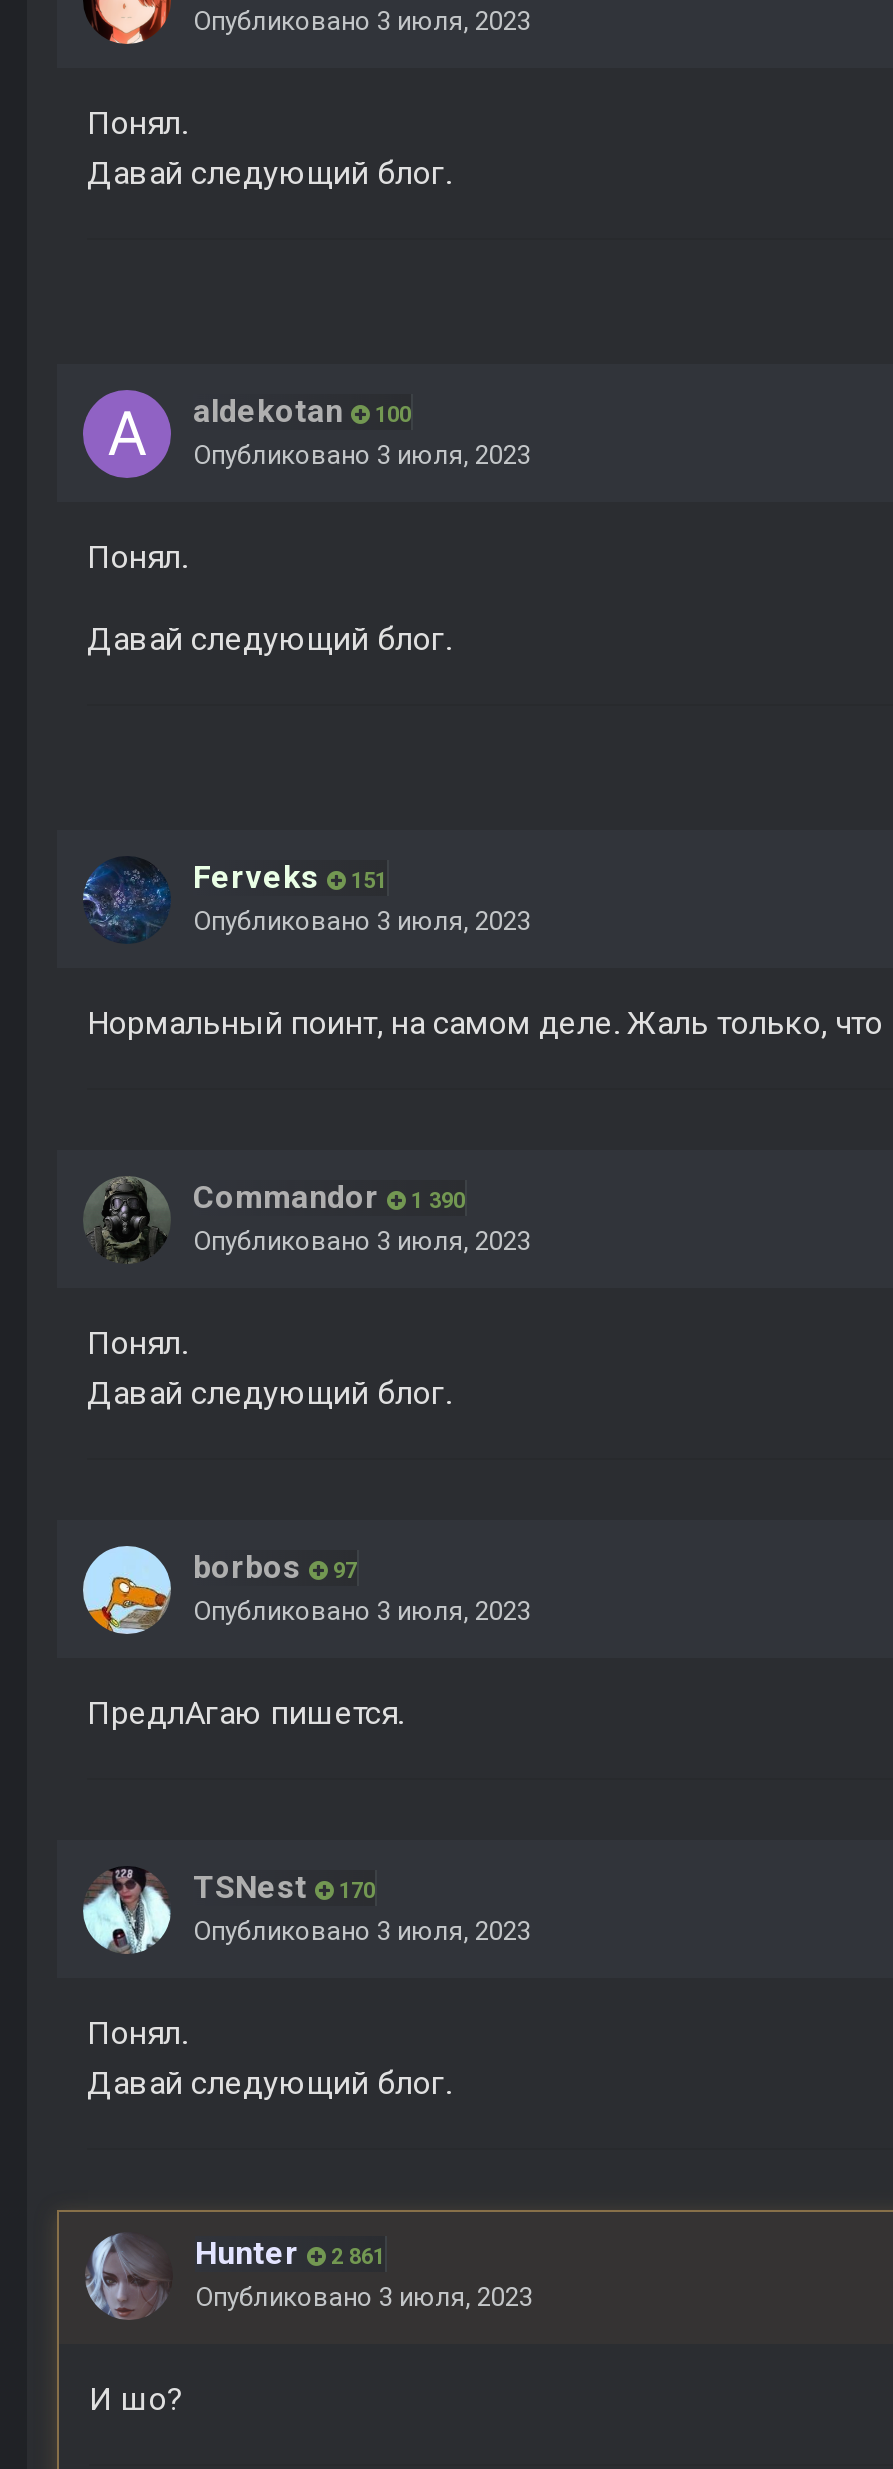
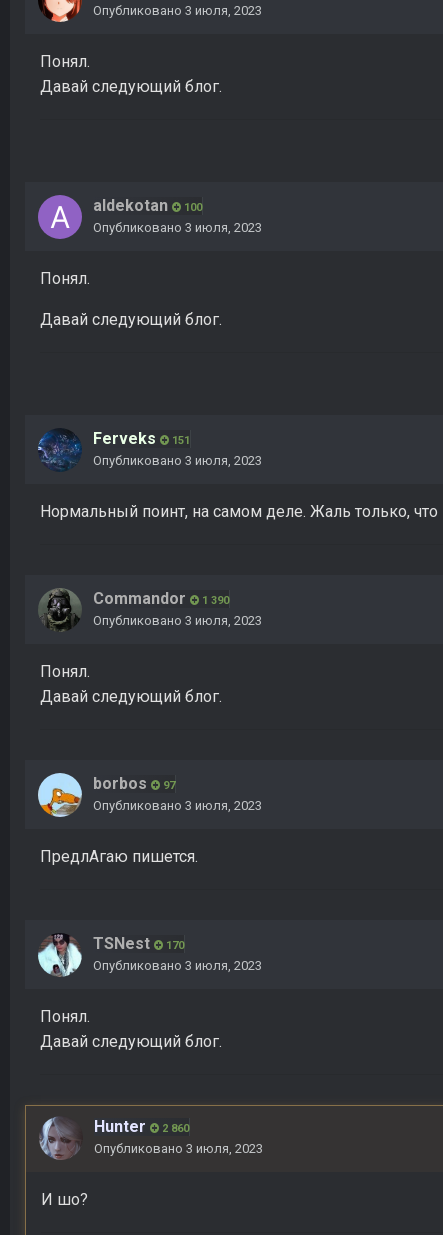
[195,2233,385,2271] Hunter 2 861 -> [94,1117,189,1136] Hunter 2 860

